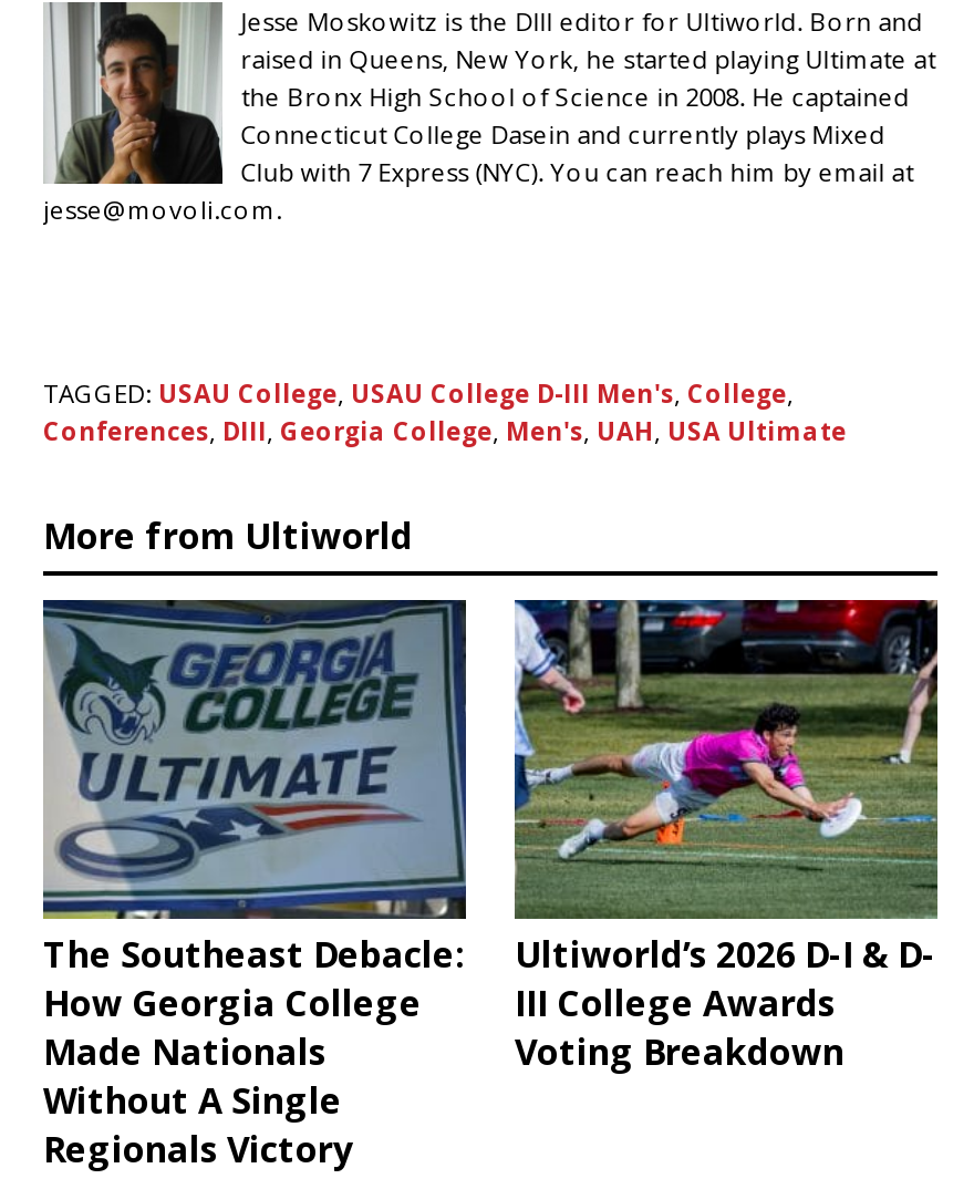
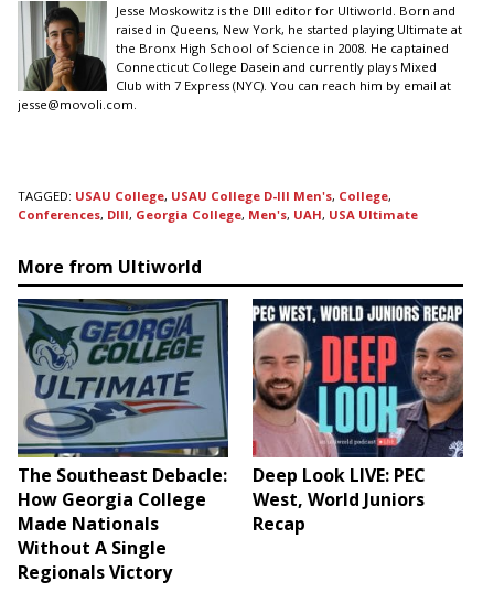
[512,598,940,1075] [image] | Ultiworld’s 2026 D-I & D- | III College Awards | Voting Breakdown -> [251,298,464,535] [image] | Deep Look LIVE: PEC | West, World Juniors | Recap

